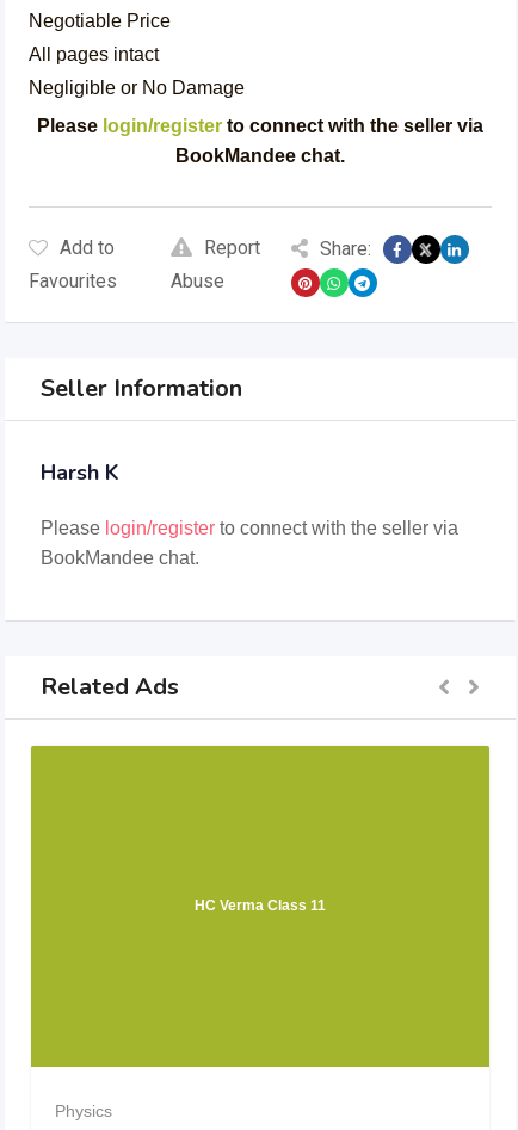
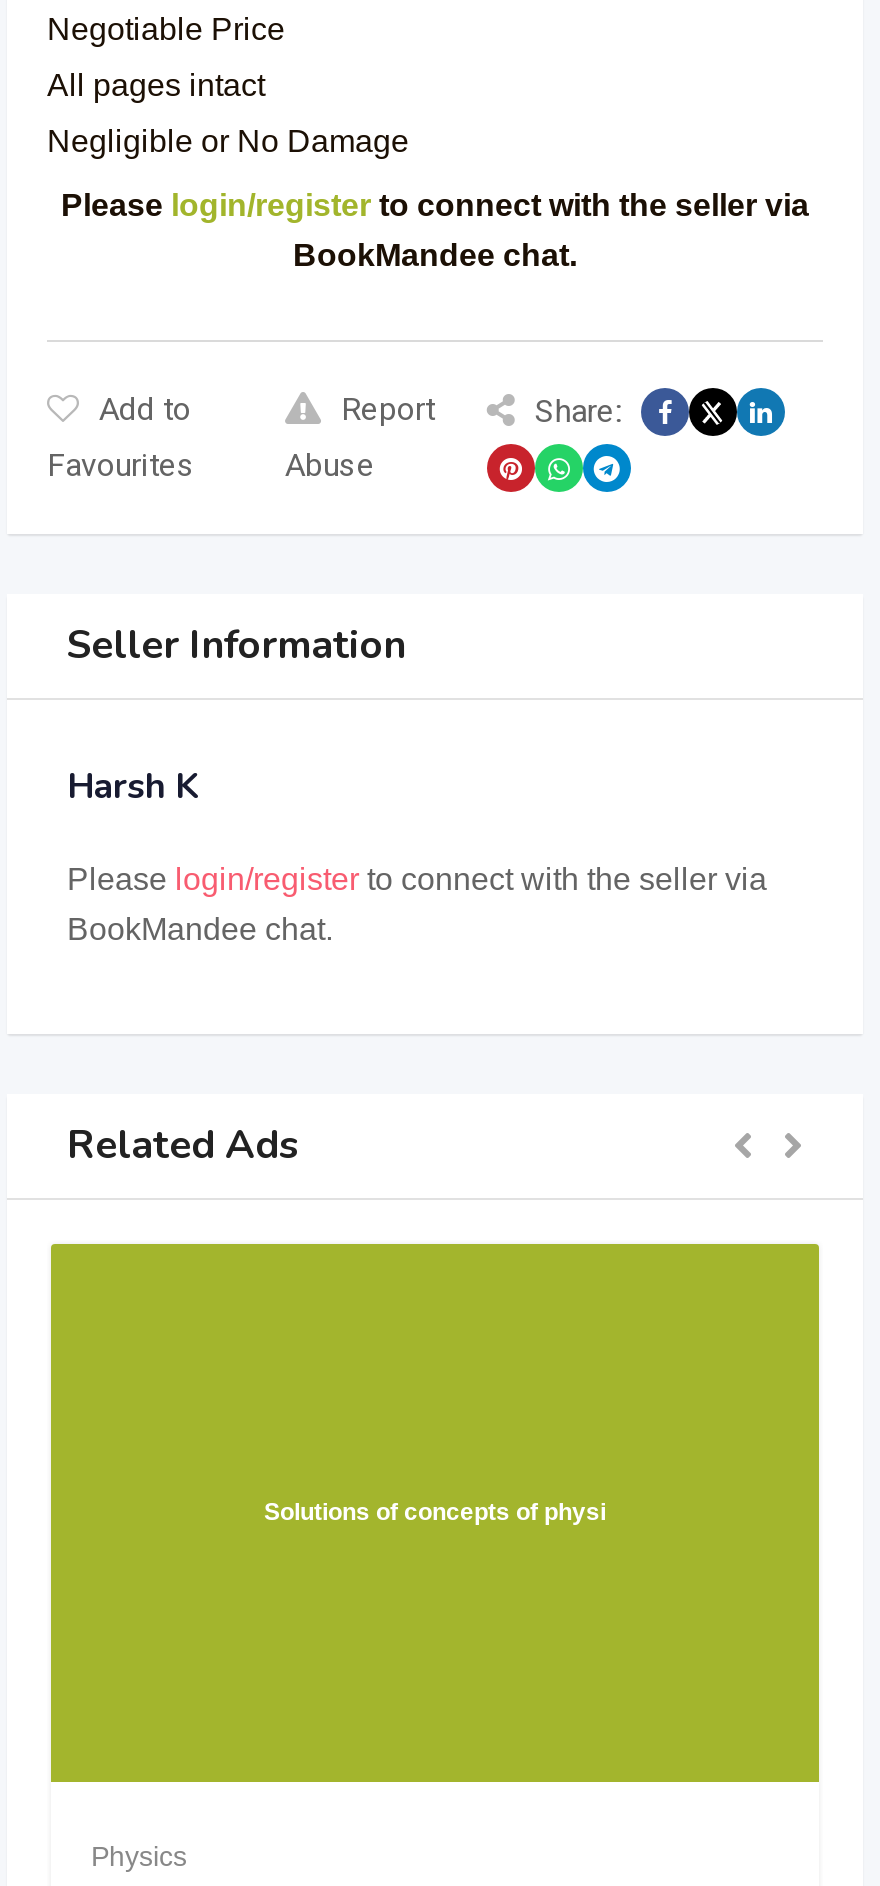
[195,898,326,915] HC Verma Class 11 -> [264,1499,606,1527] Solutions of concepts of physi

